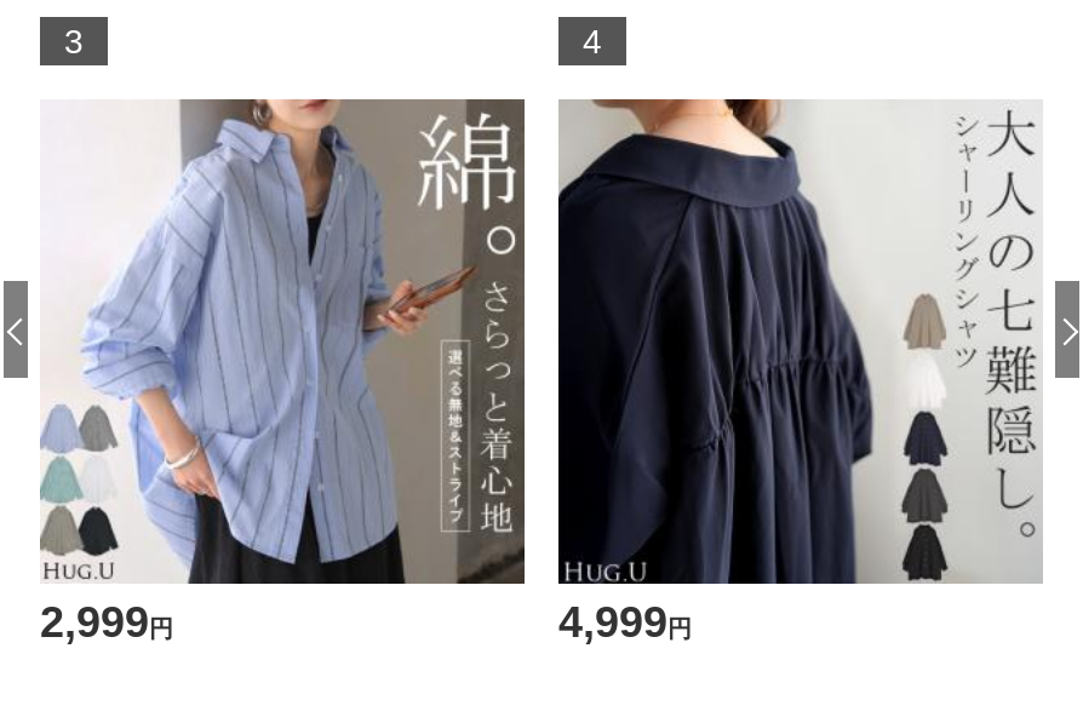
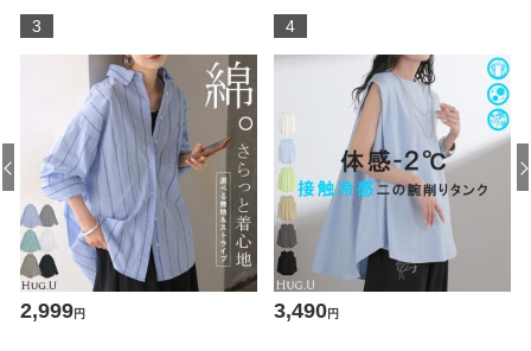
[556,97,1038,647] [image] | 4,999 -> [274,53,511,323] [image] | 3,490

